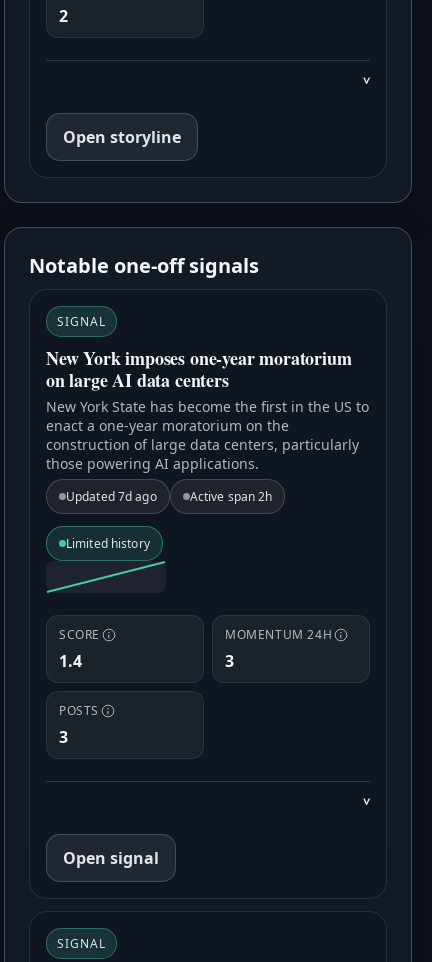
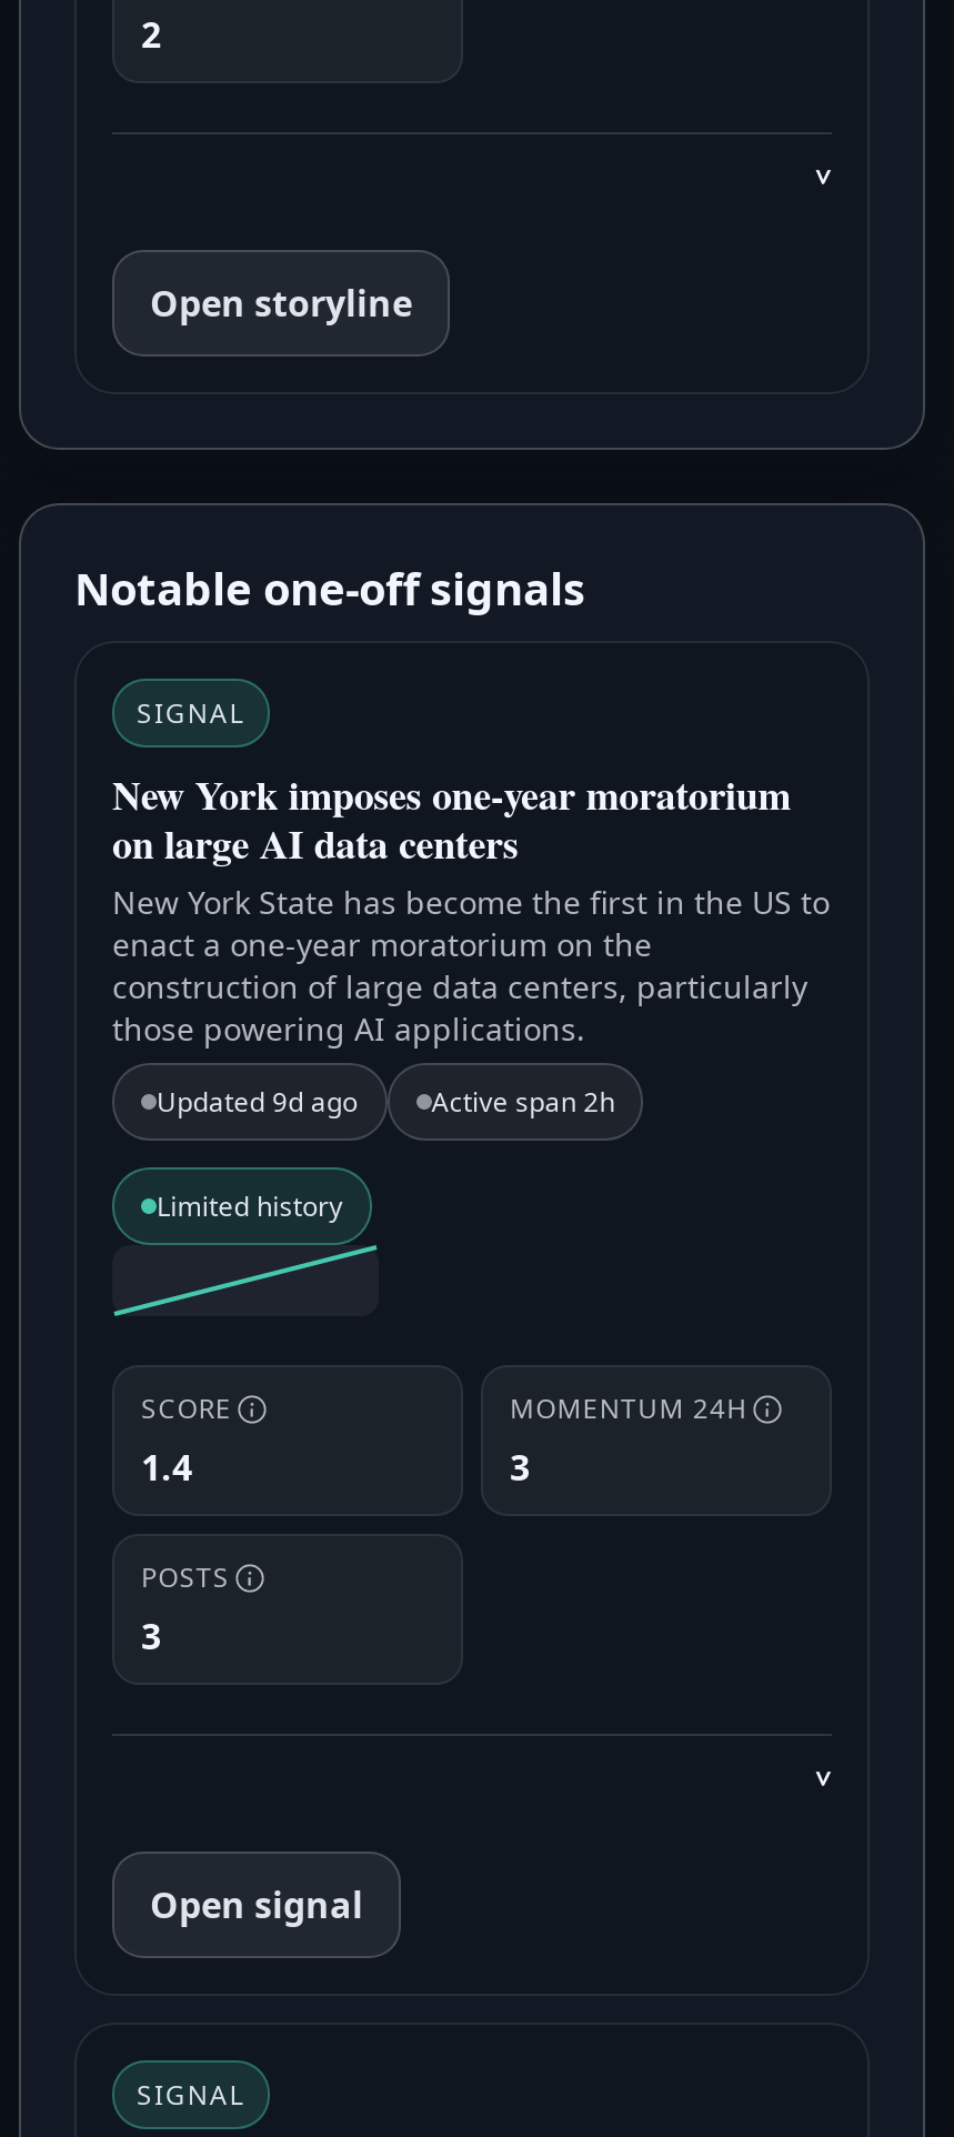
[66,488,272,505] Updated 7d ago Active span 2h -> [157,1083,615,1121] Updated 9d ago Active span 2h

